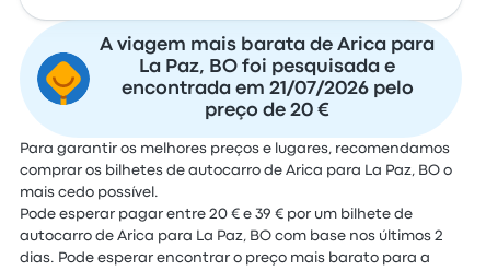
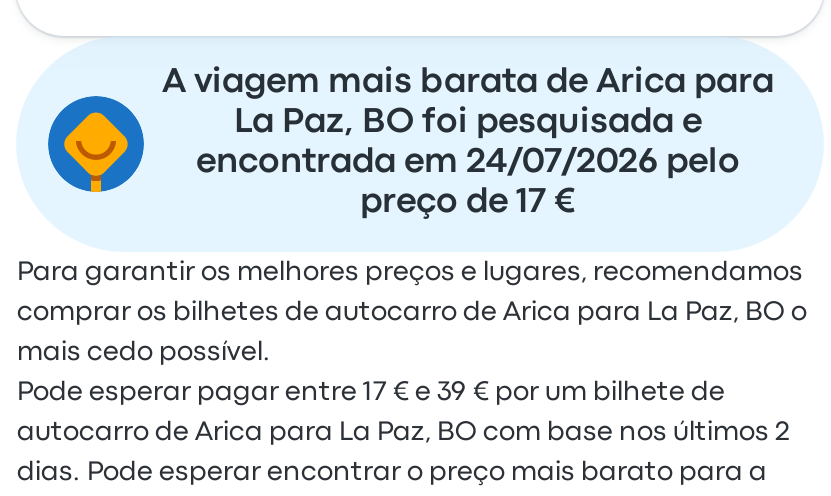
[121,81,413,97] encontrada em 21/07/2026 pelo -> [196,148,740,178] encontrada em 24/07/2026 pelo
[205,103,329,119] preço de 20 € -> [360,188,576,218] preço de 17 €
[20,208,413,221] Pode esperar pagar entre 20 € e 39 € por um bilhete de -> [17,380,725,404] Pode esperar pagar entre 17 € e 39 € por um bilhete de

